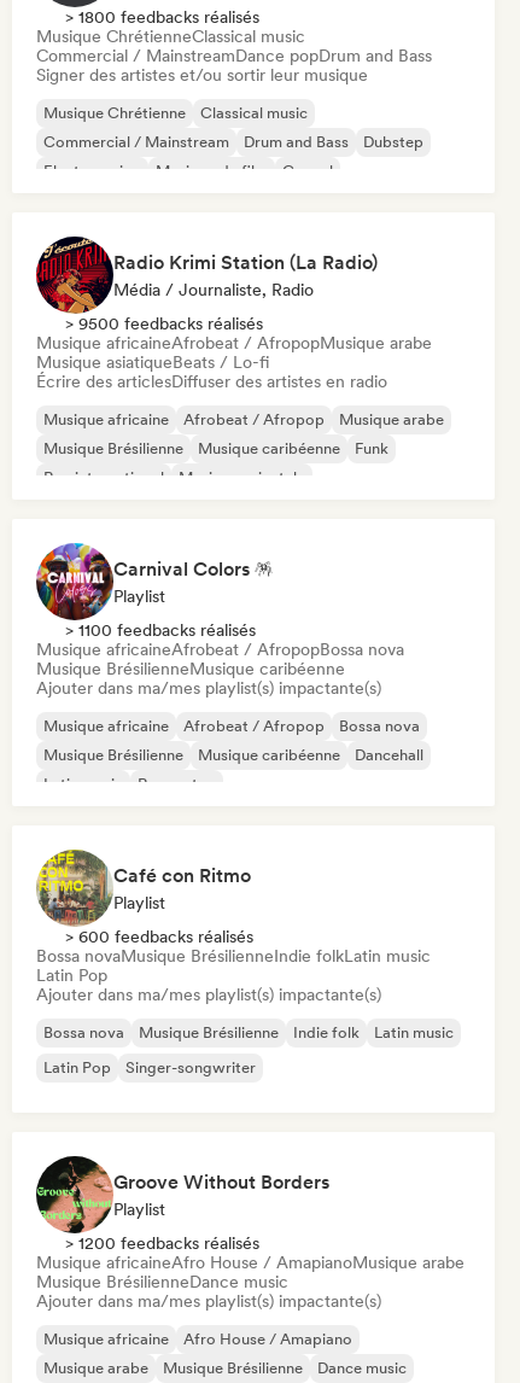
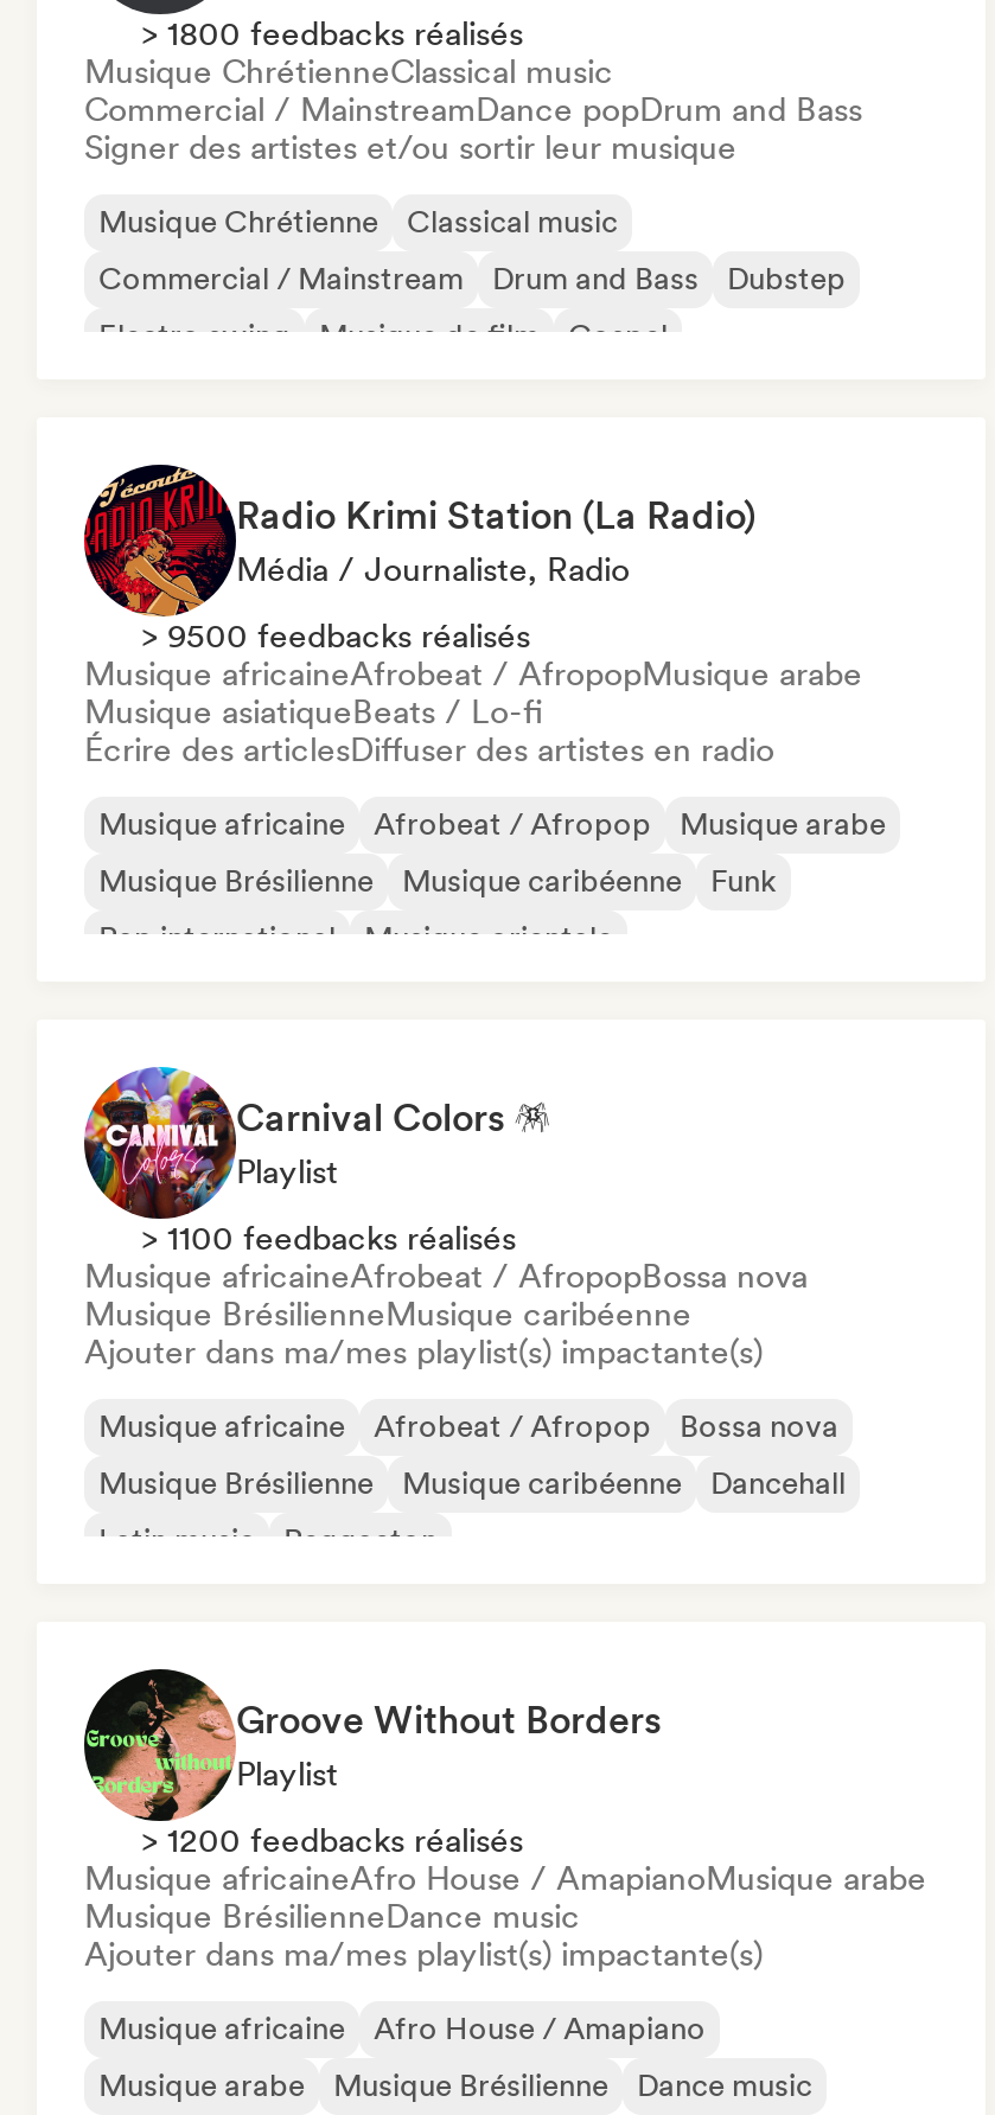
[36,848,454,1076] [image] | Café con Ritmo | Playlist | > 600 feedbacks réalisés | Bossa novaMusique BrésilienneIndie folkLatin music | Latin Pop | Ajouter dans ma/mes playlist(s) impactante(s) | Bossa nova | Musique Brésilienne | Indie folk | Latin music | Latin Pop | Singer-songwriter -> none

